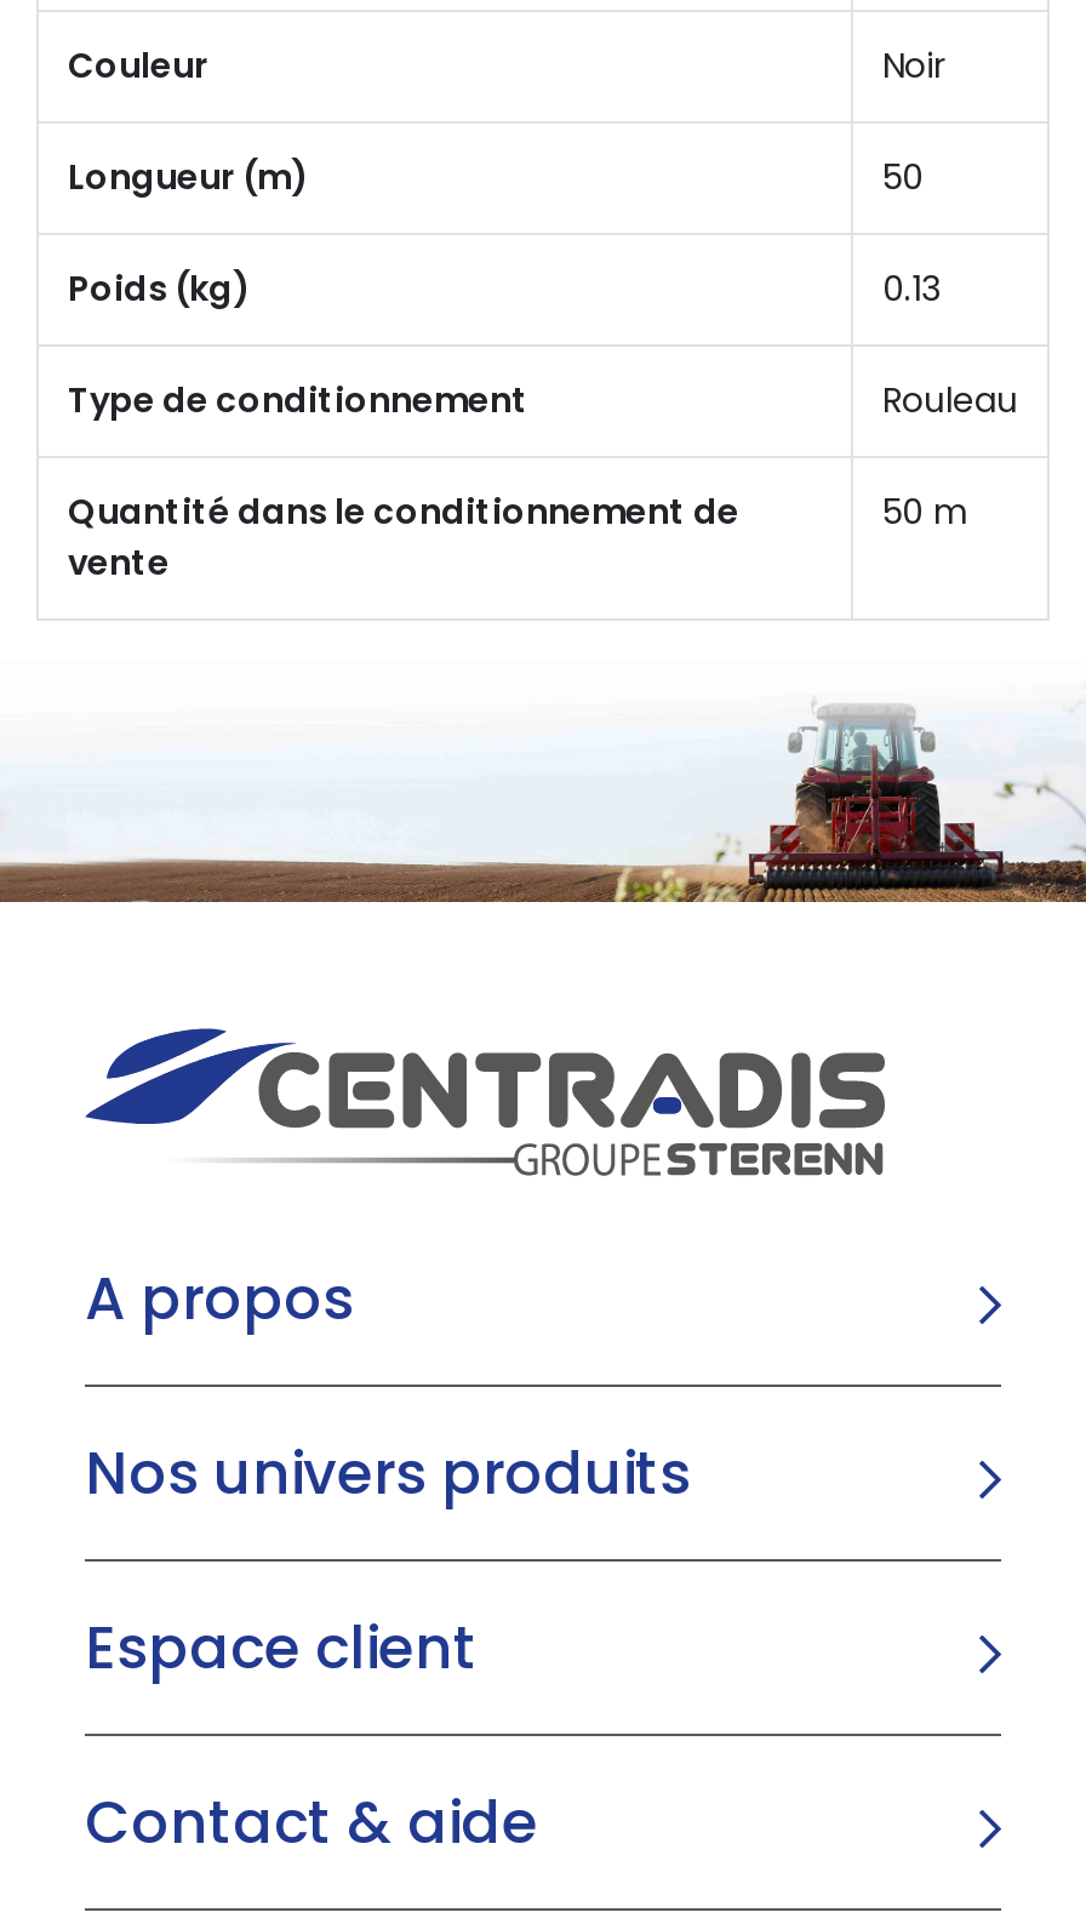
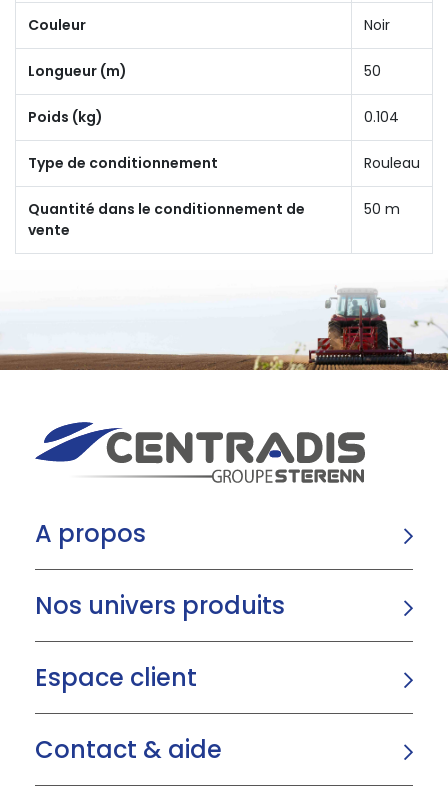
[882,264,941,312] 0.13 -> [364,107,399,127] 0.104

